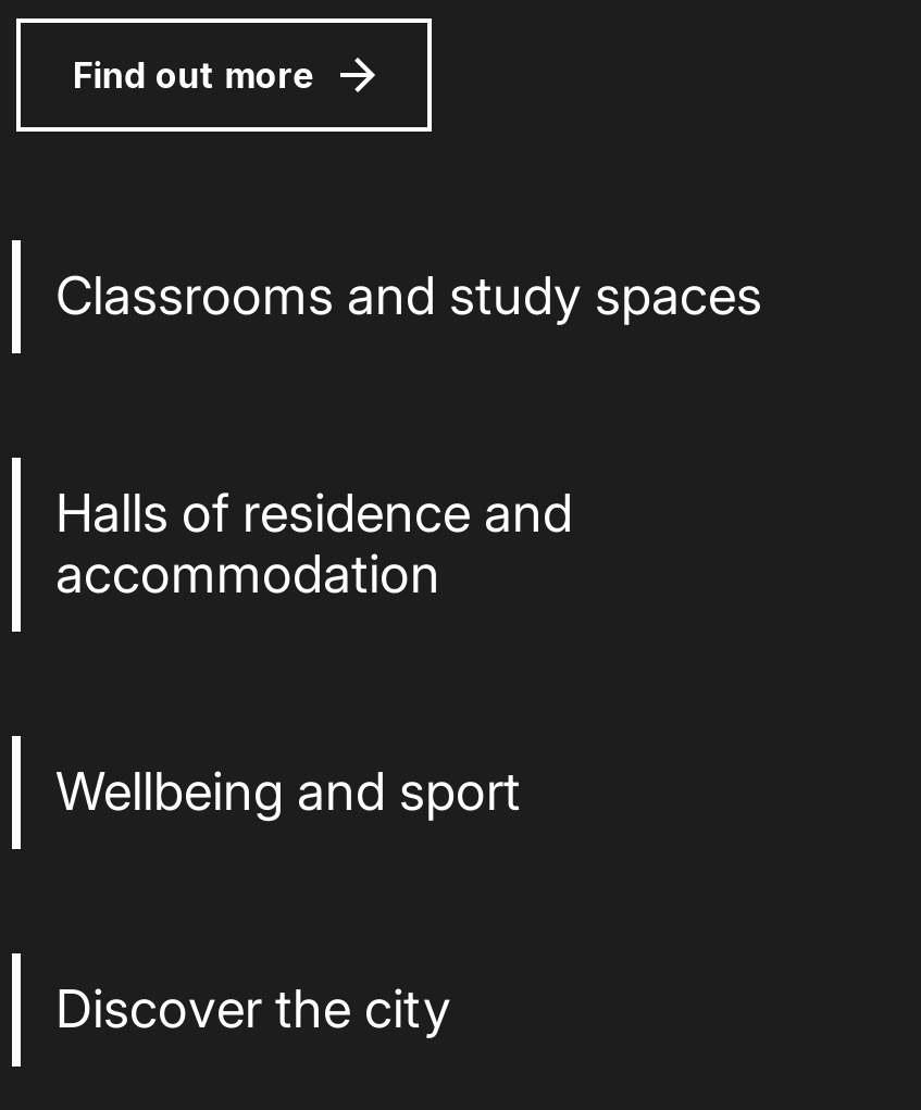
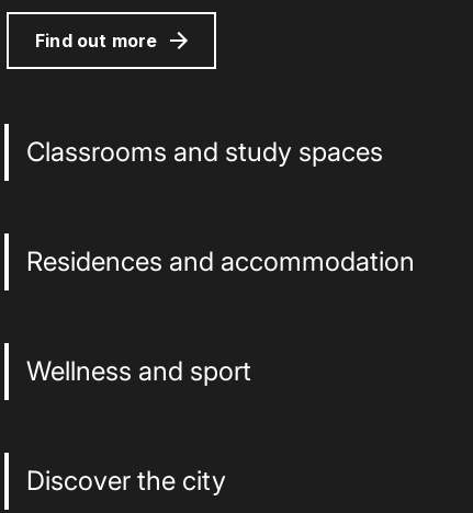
[55,482,573,606] Halls of residence and | accommodation -> [26,246,415,278] Residences and accommodation
[55,760,521,823] Wellbeing and sport -> [26,355,251,387] Wellness and sport

